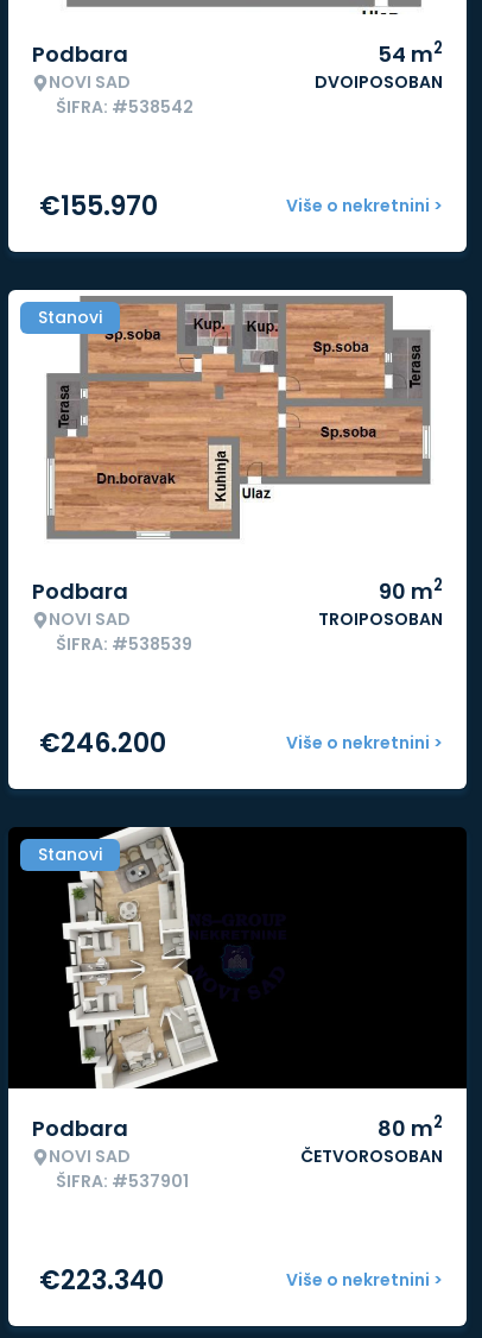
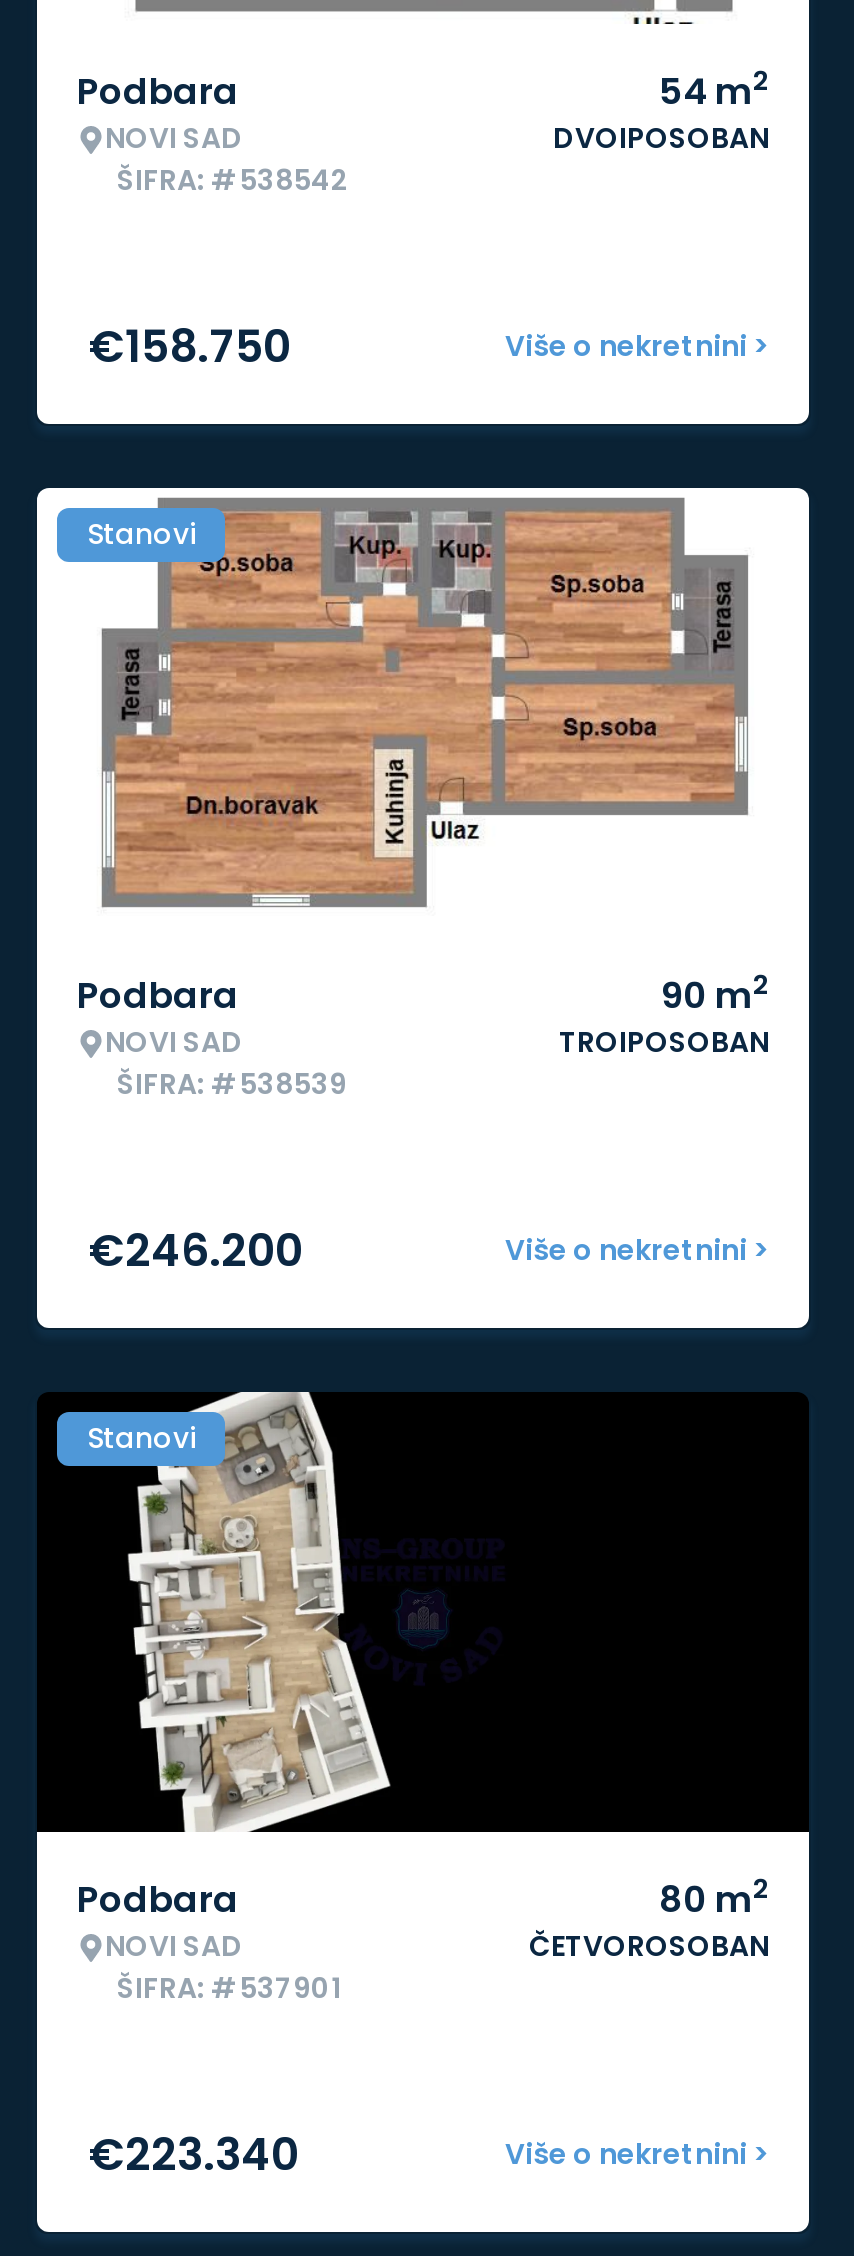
[39,188,158,225] €155.970 -> [89,316,291,378] €158.750

